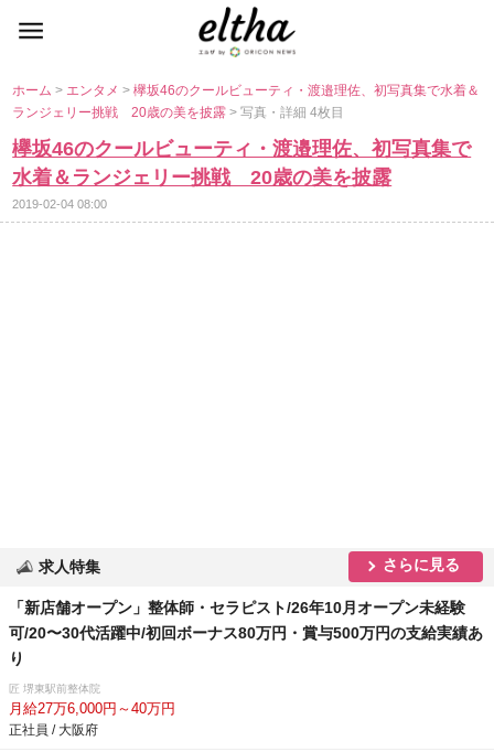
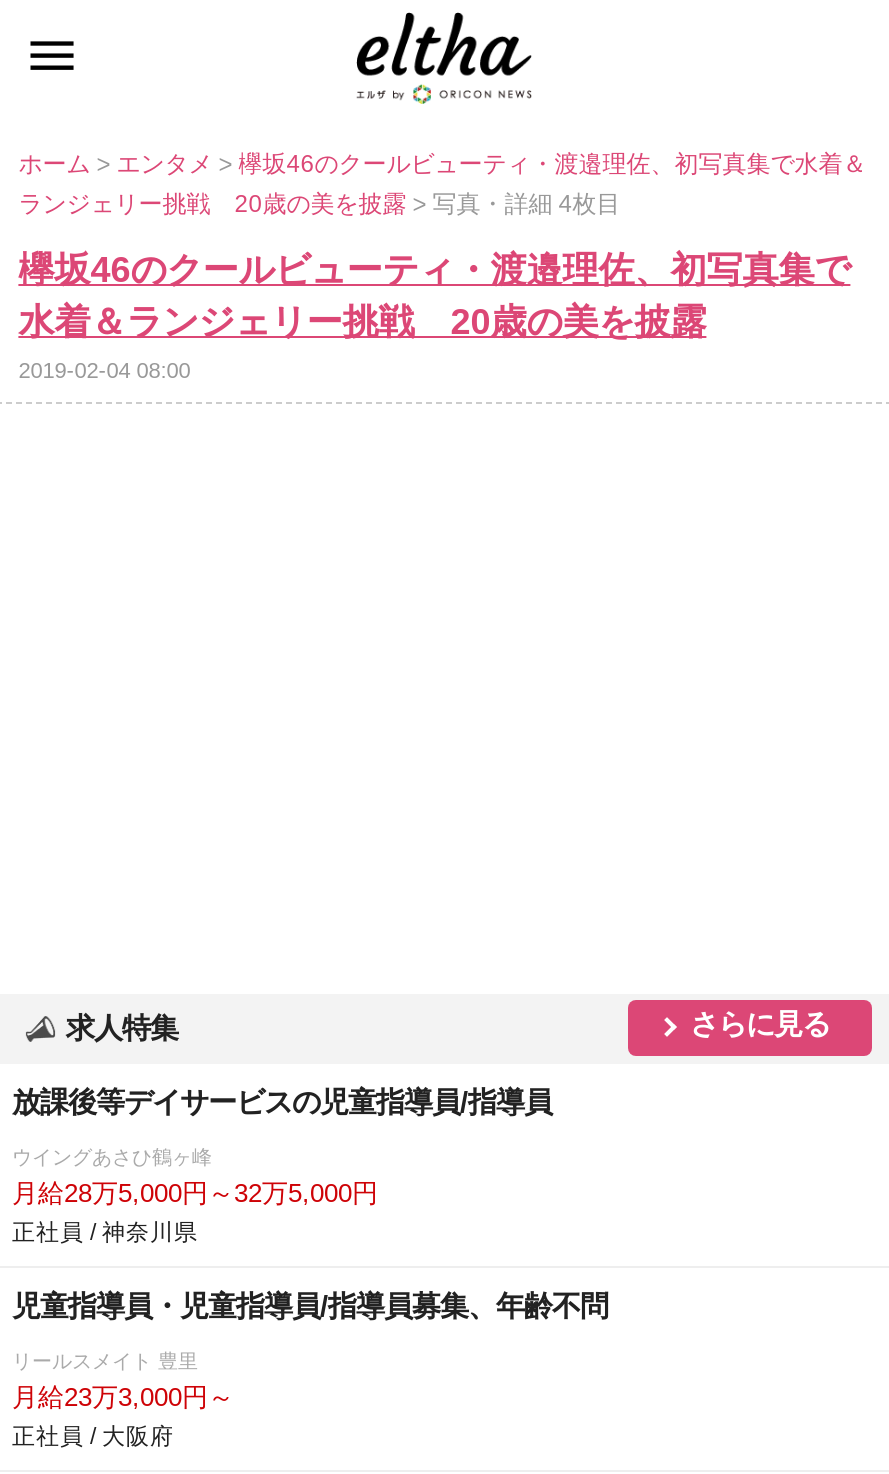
[9,599,483,717] 「新店舗オープン」整体師・セラピスト/26年10月オープン未経験 | 可/20〜30代活躍中/初回ボーナス80万円・賞与500万円の支給実績あ | り | 匠 堺東駅前整体院 | 月給27万6,000円～40万円 -> [12,1086,608,1412] 放課後等デイサービスの児童指導員/指導員 | ウイングあさひ鶴ヶ峰 | 月給28万5,000円～32万5,000円 | 正社員 / 神奈川県 | 児童指導員・児童指導員/指導員募集、年齢不問 | リールスメイト 豊里 | 月給23万3,000円～

